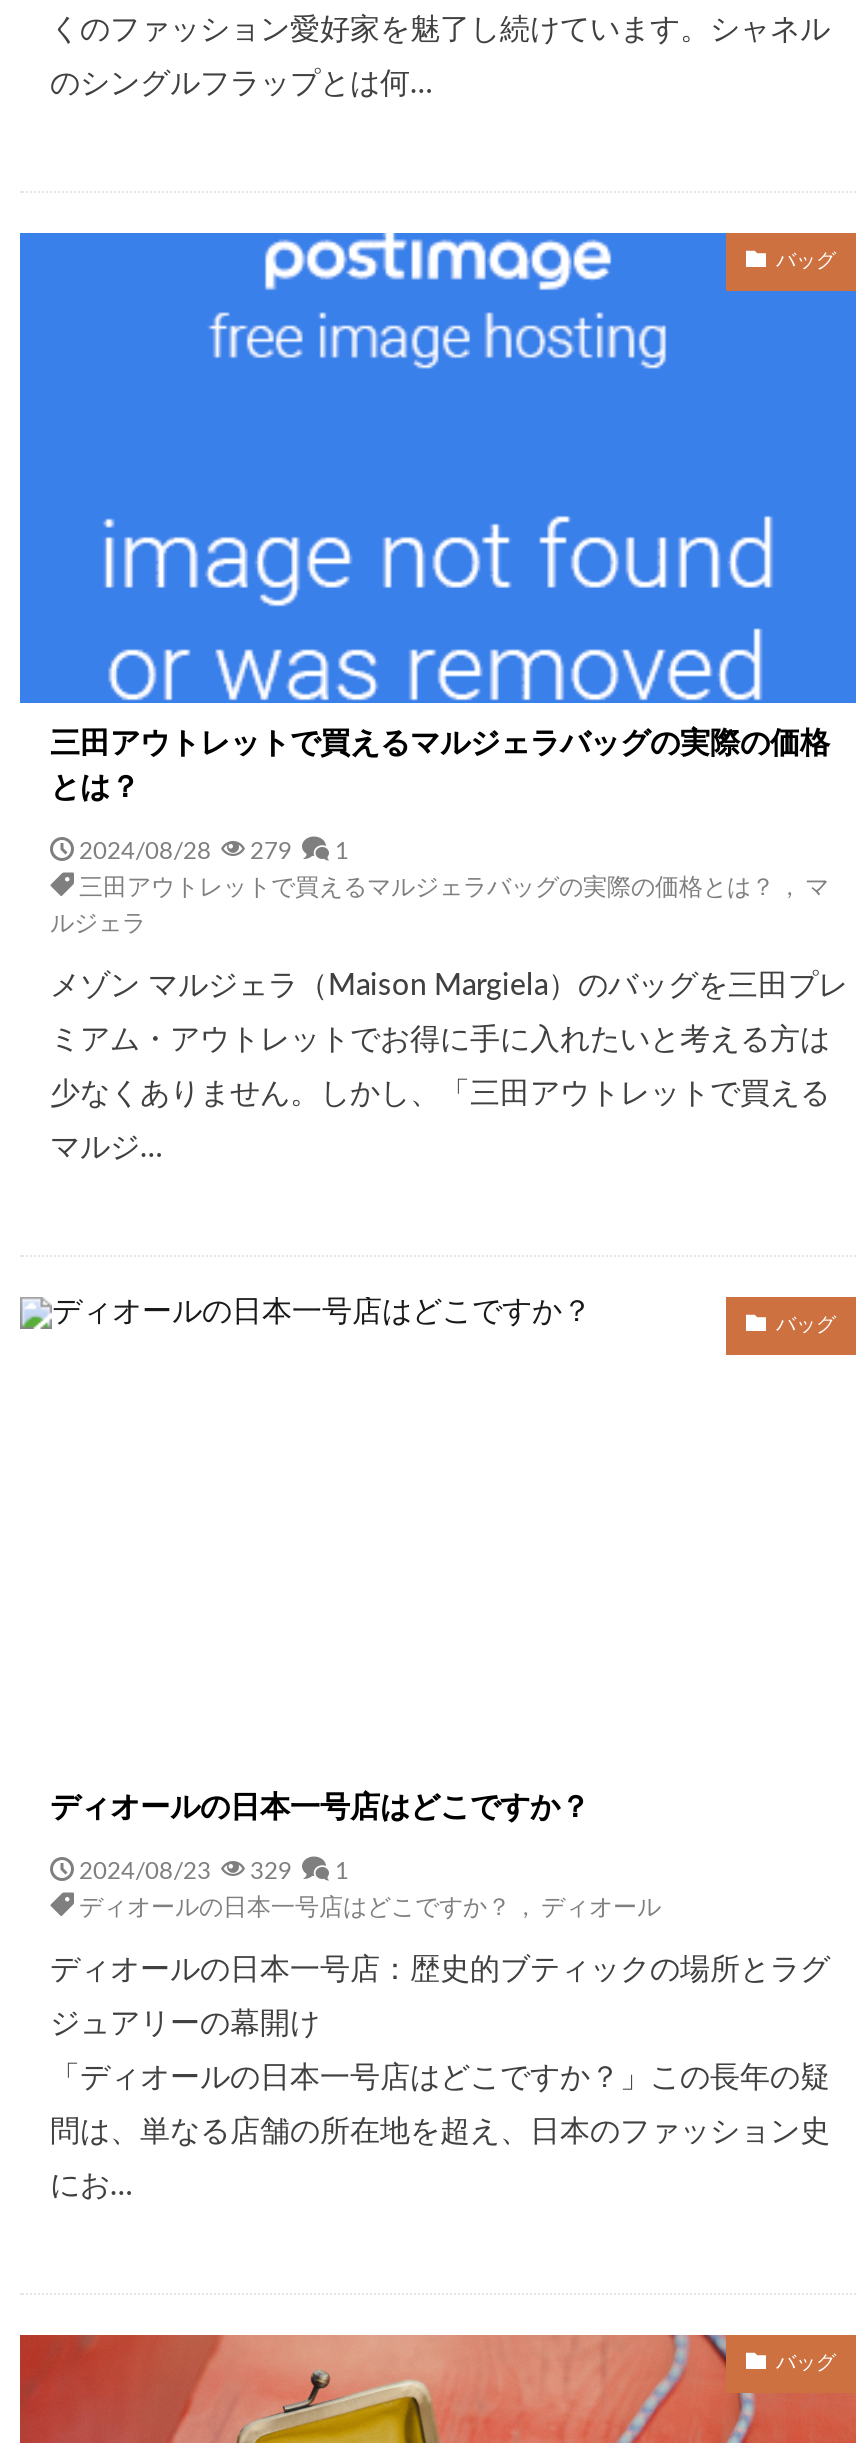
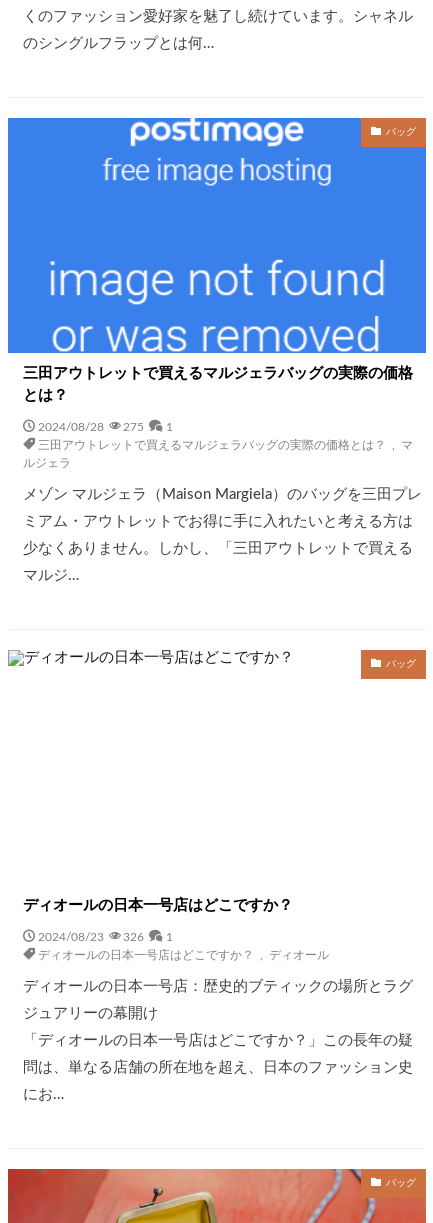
[79,836,349,860] 2024/08/28 279 1 -> [37,420,172,432] 2024/08/28 275 1
[79,1857,349,1881] 2024/08/23 329 1 -> [37,930,172,942] 2024/08/23 326 1

